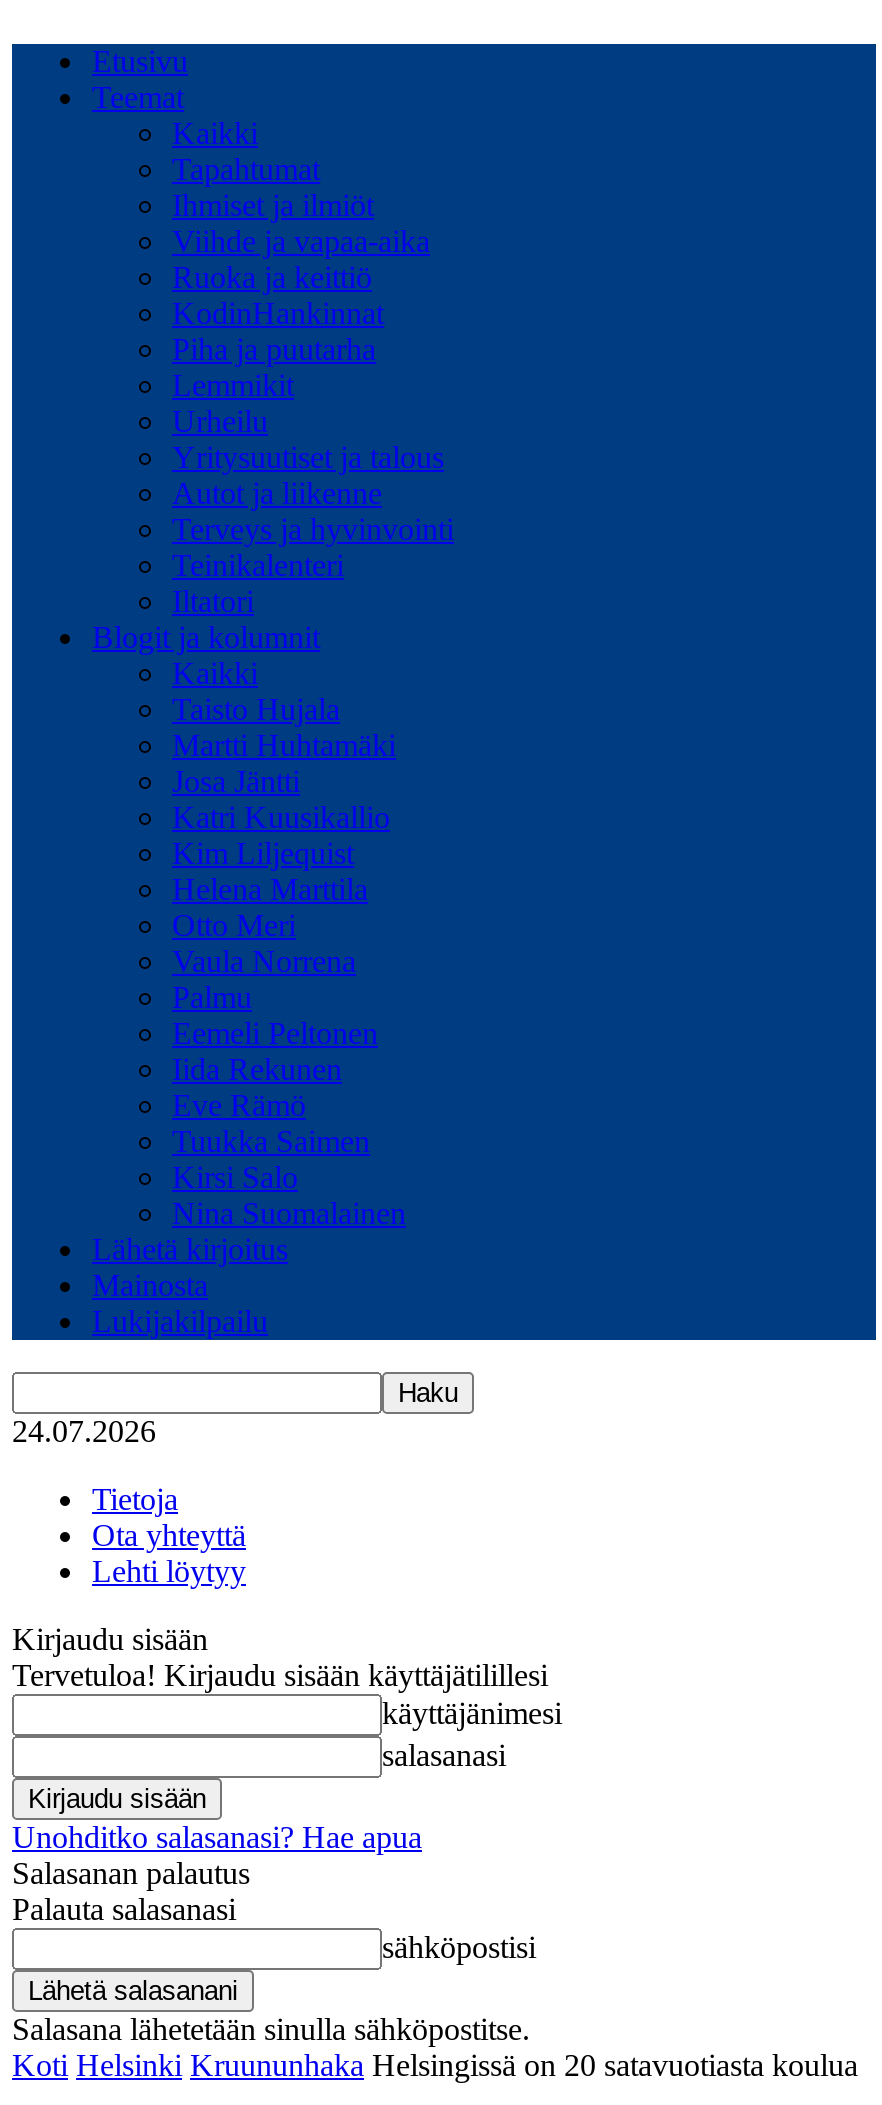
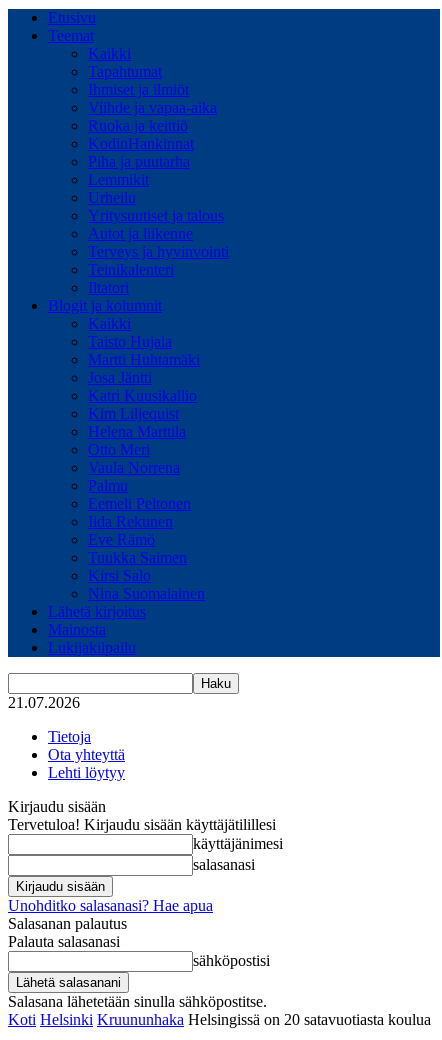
[12,1414,156,1448] 24.07.2026 -> [8,694,80,711] 21.07.2026

